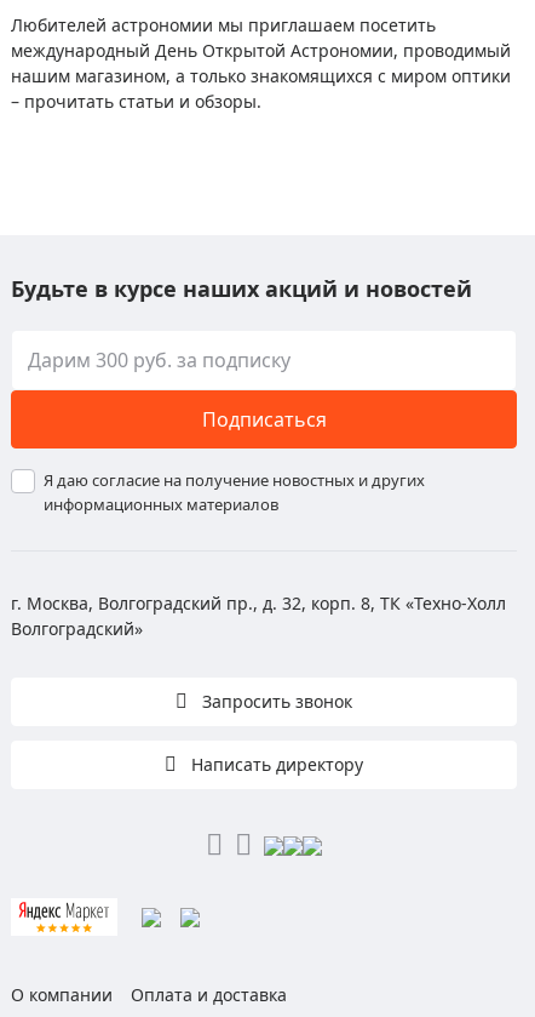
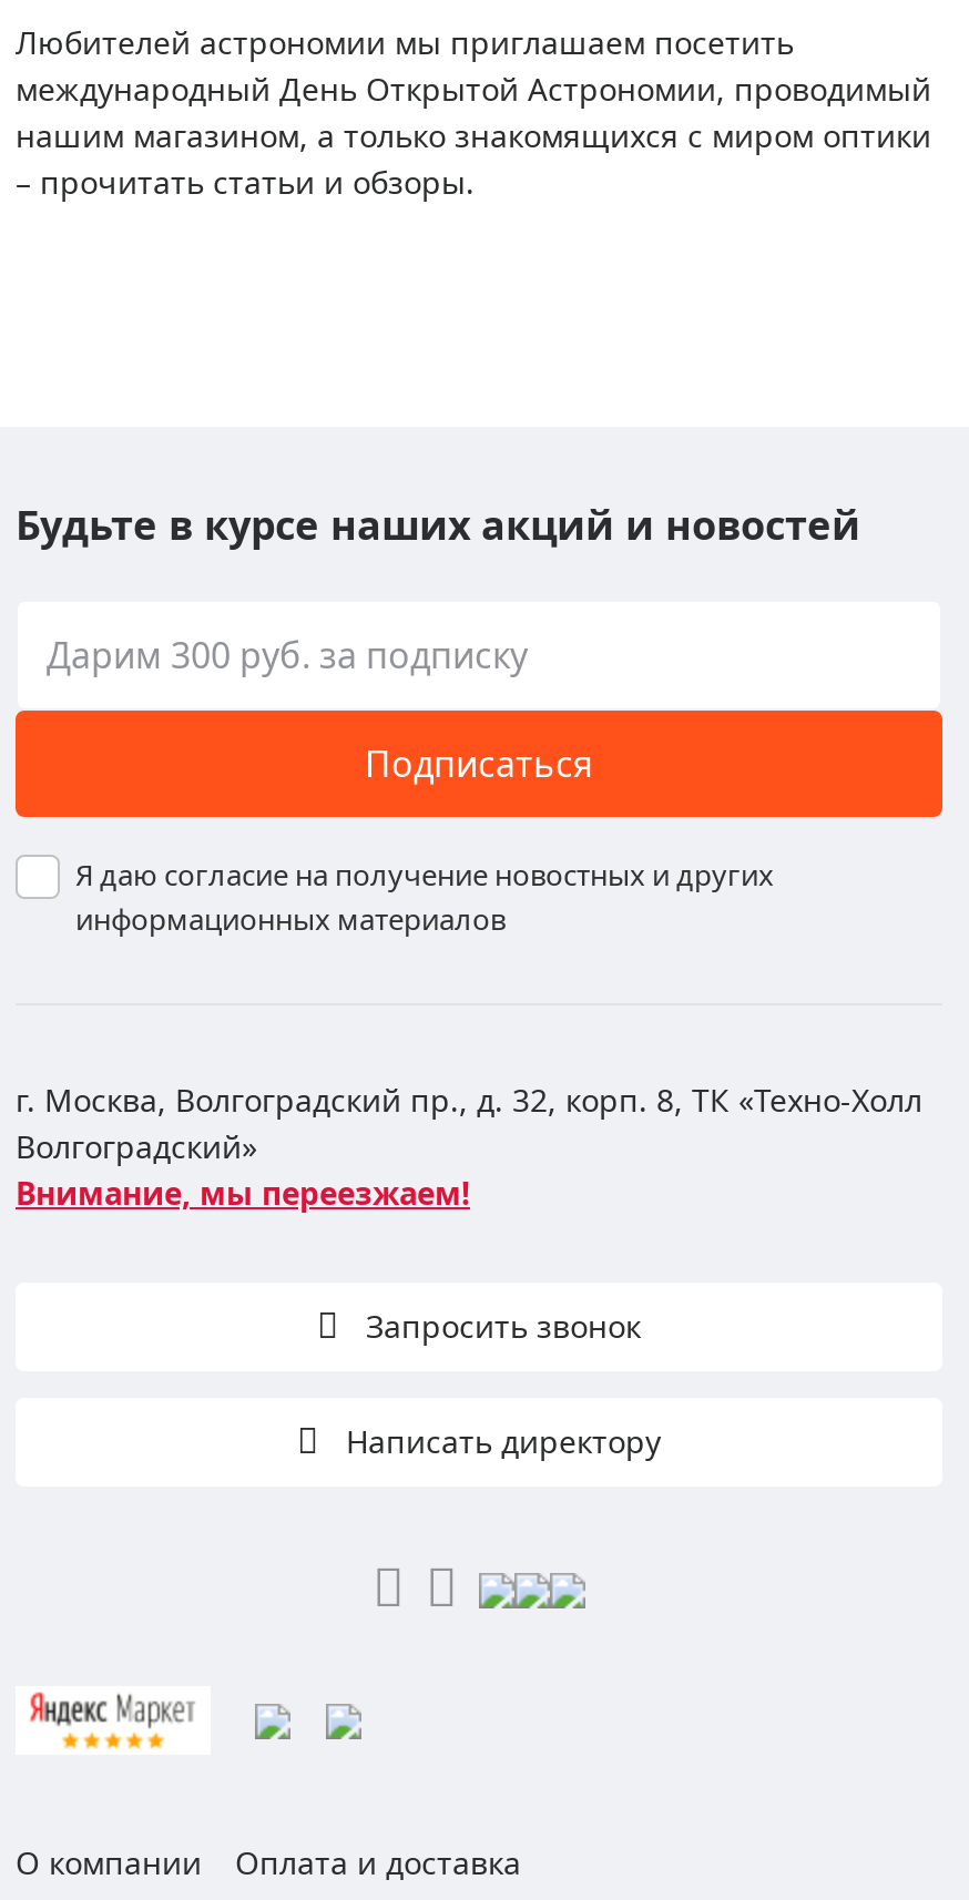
none -> [16,1172,470,1214] Внимание, мы переезжаем!

